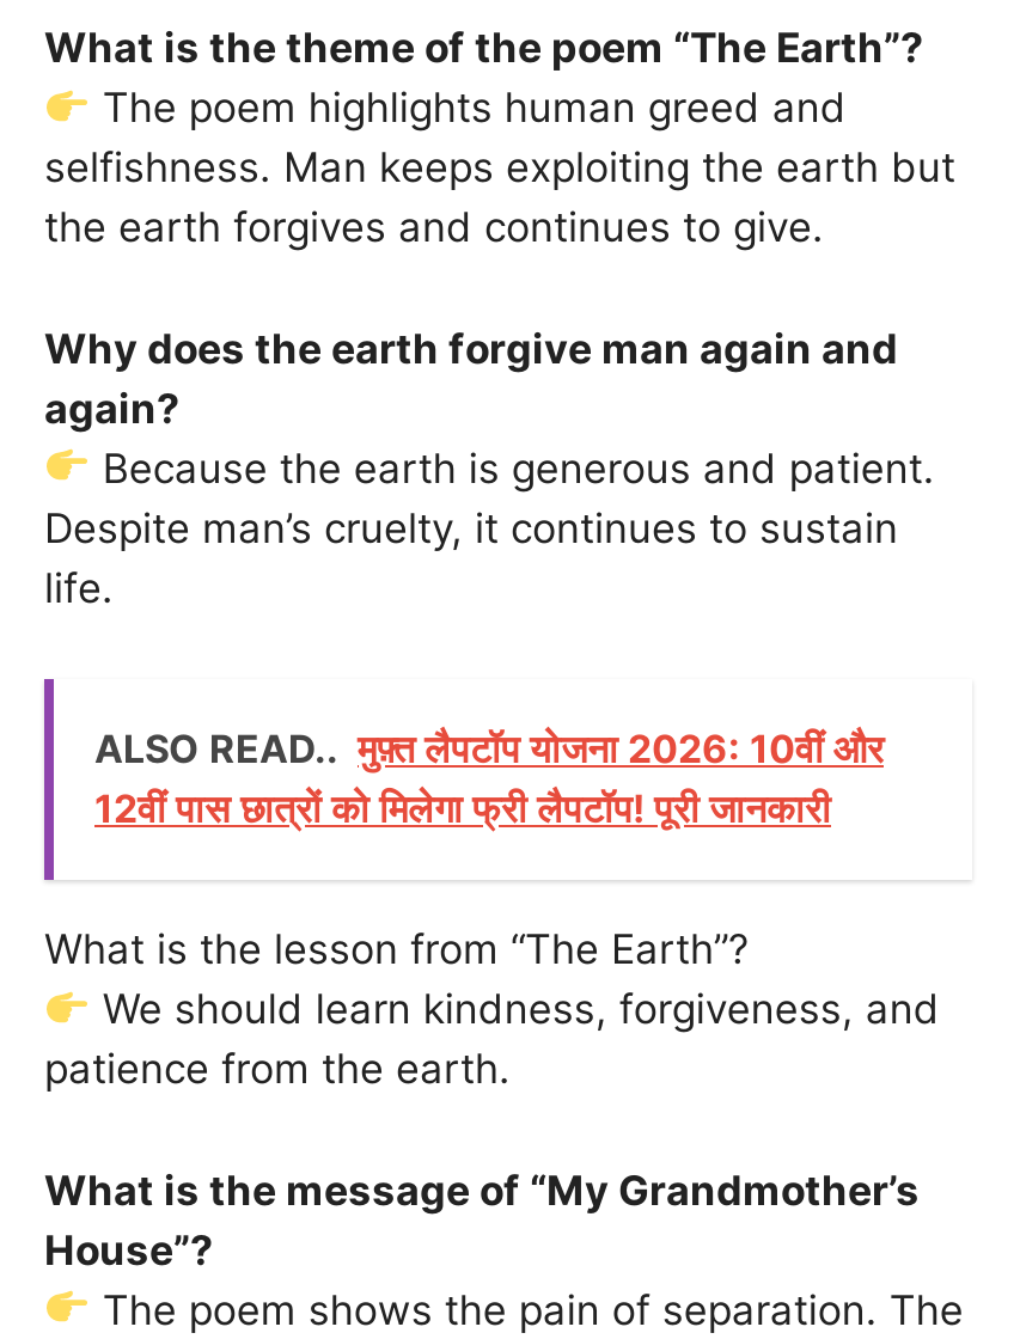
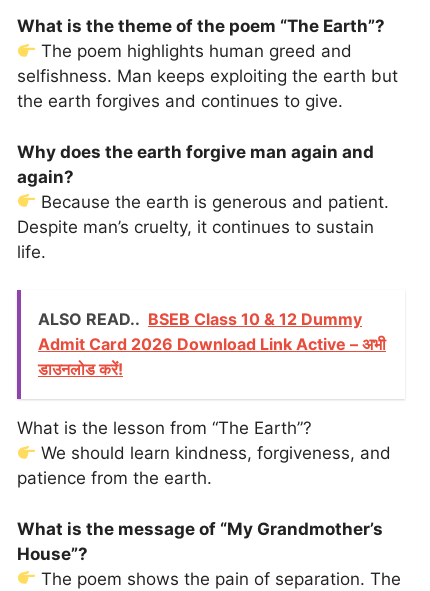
[94,725,884,833] ALSO READ.. मुफ़्त लैपटॉप योजना 2026: 10वीं और | 12वीं पास छात्रों को मिलेगा फ्री लैपटॉप! पूरी जानकारी -> [38,309,386,379] ALSO READ.. BSEB Class 10 & 12 Dummy | Admit Card 2026 Download Link Active – अभी | डाउनलोड करें!

